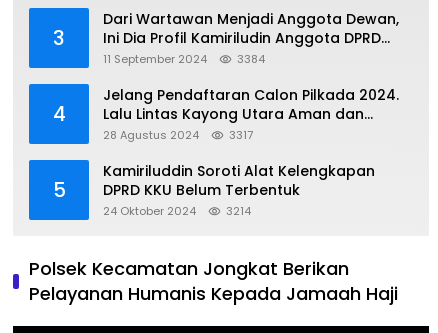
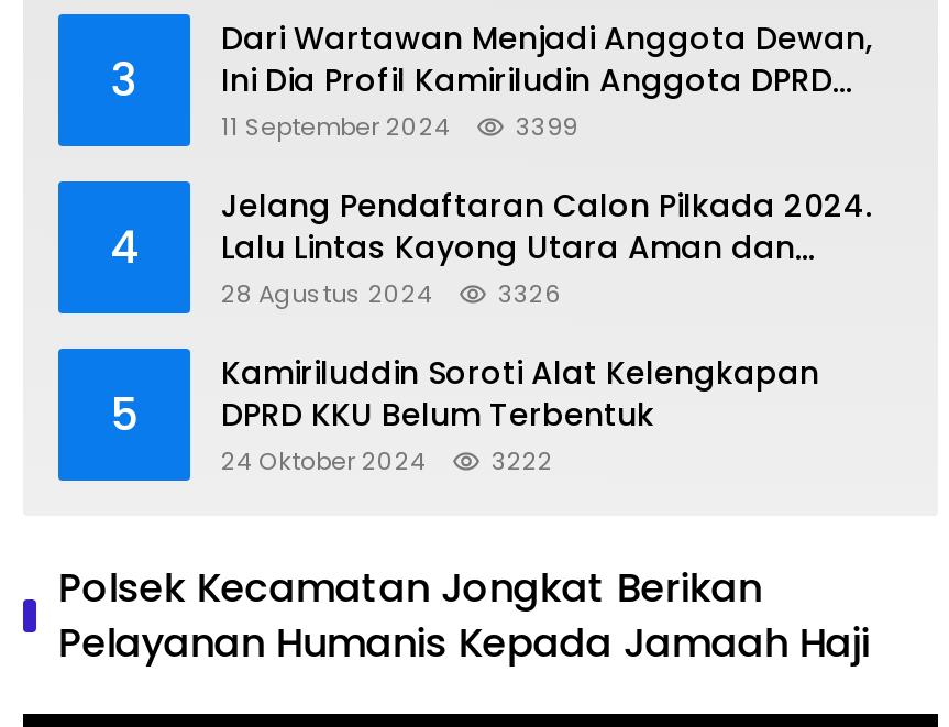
[237,51,265,67] 3384 -> [516,110,577,145] 3399
[229,127,253,143] 3317 -> [498,277,562,312] 3326
[103,203,251,219] 24 Oktober 2024 3214 -> [221,444,553,479] 24 Oktober 2024 3222

